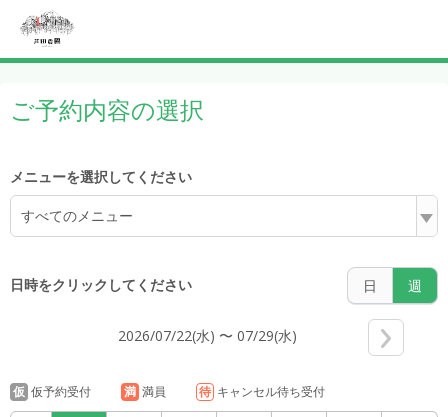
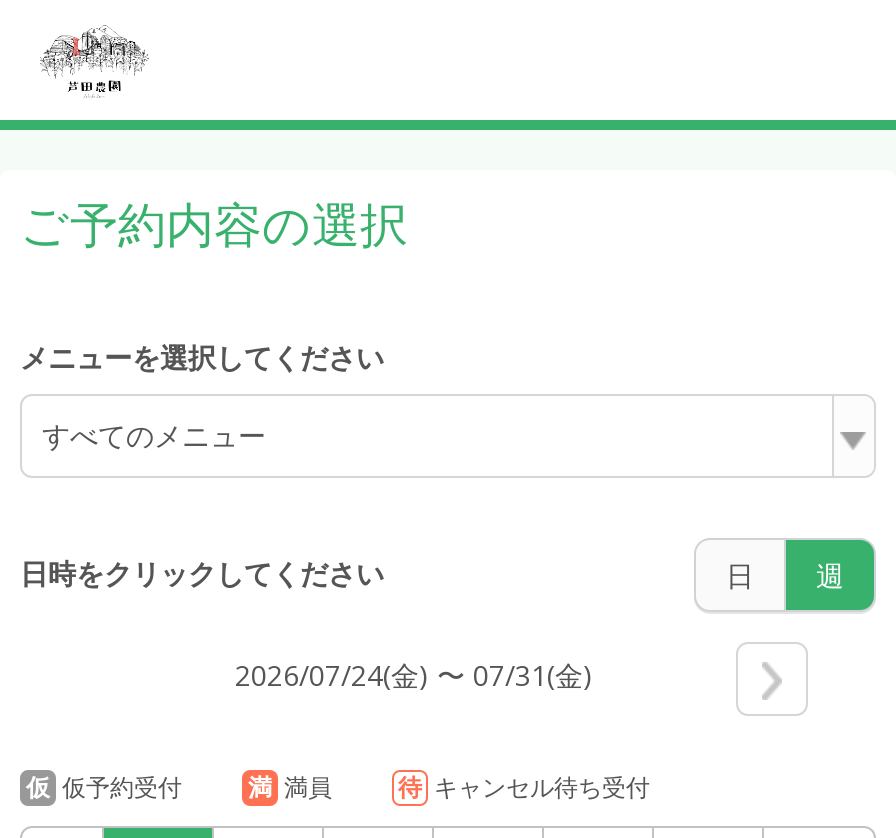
[117,326,296,345] 2026/07/22(水) 〜 07/29(水) -> [235,656,593,694] 2026/07/24(金) 〜 07/31(金)

